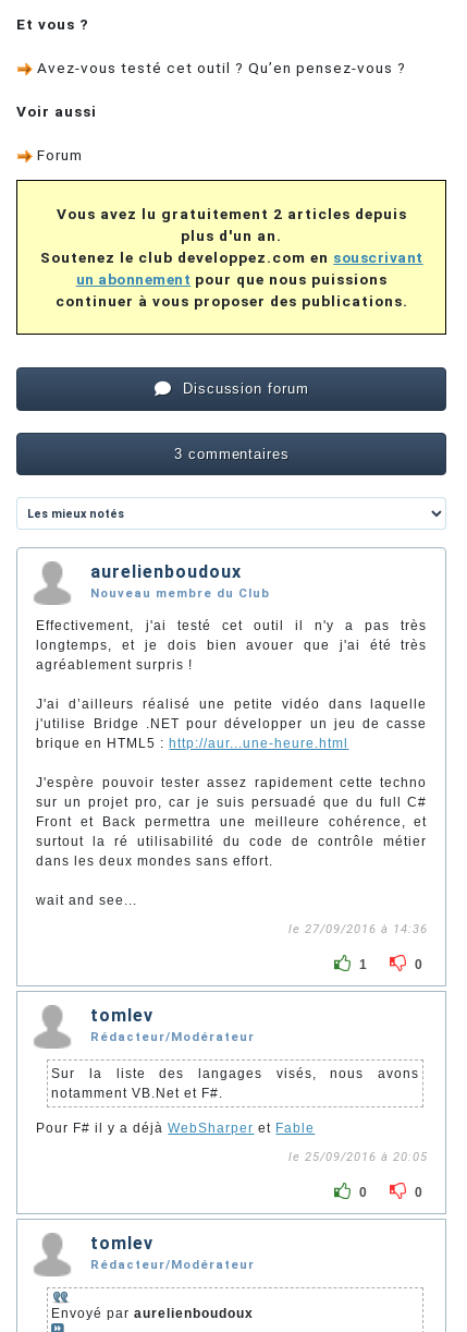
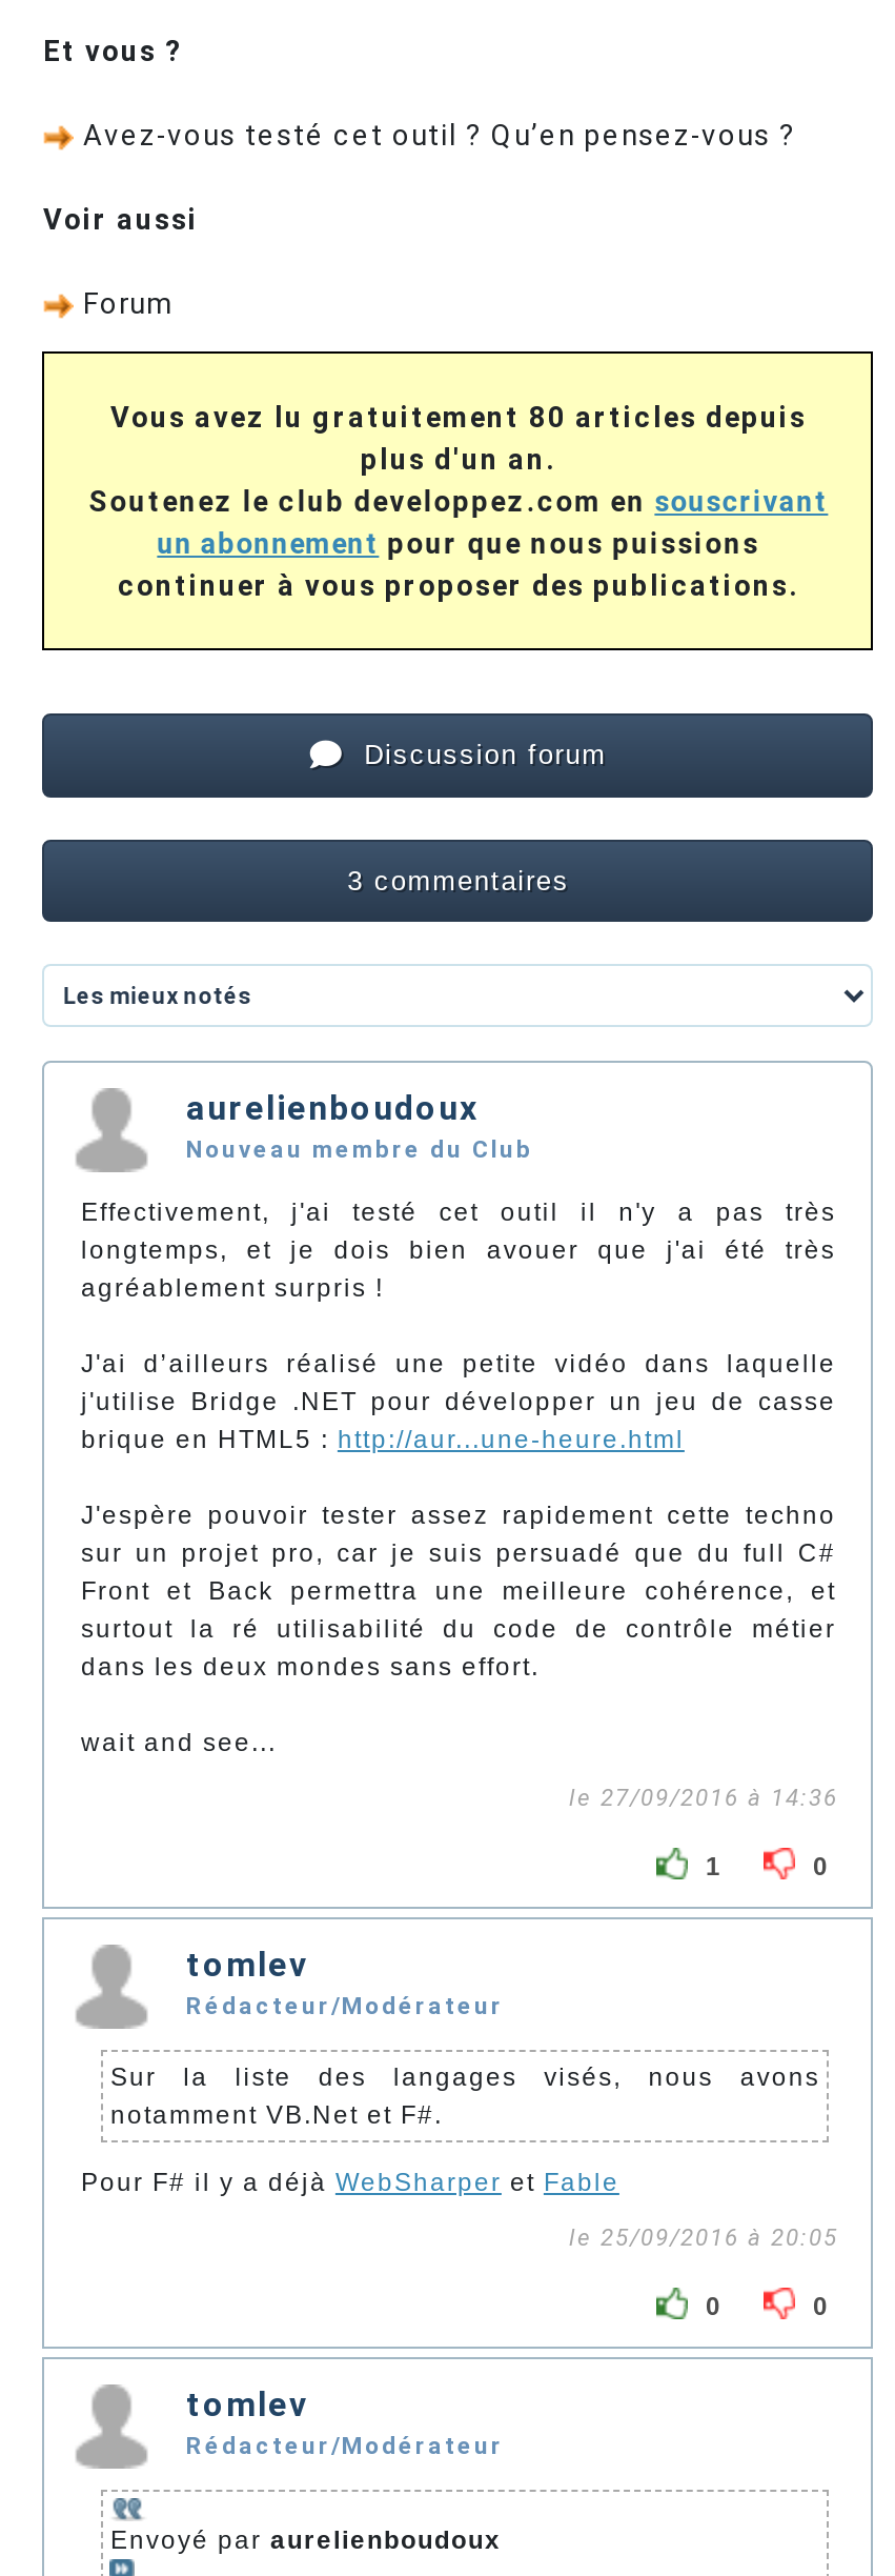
[56,205,407,223] Vous avez lu gratuitement 2 articles depuis -> [110,400,806,434] Vous avez lu gratuitement 80 articles depuis

